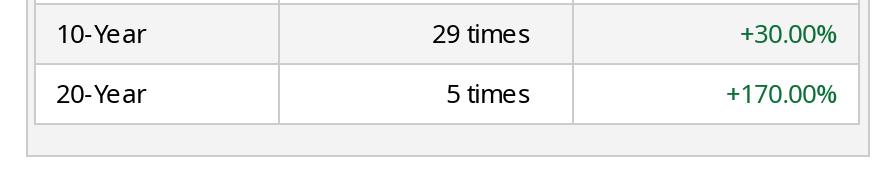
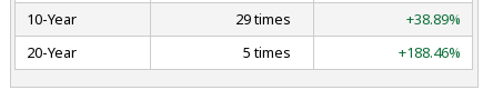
[740,15,838,51] +30.00% -> [407,9,461,29] +38.89%
[726,75,838,111] +170.00% -> [399,42,461,62] +188.46%

